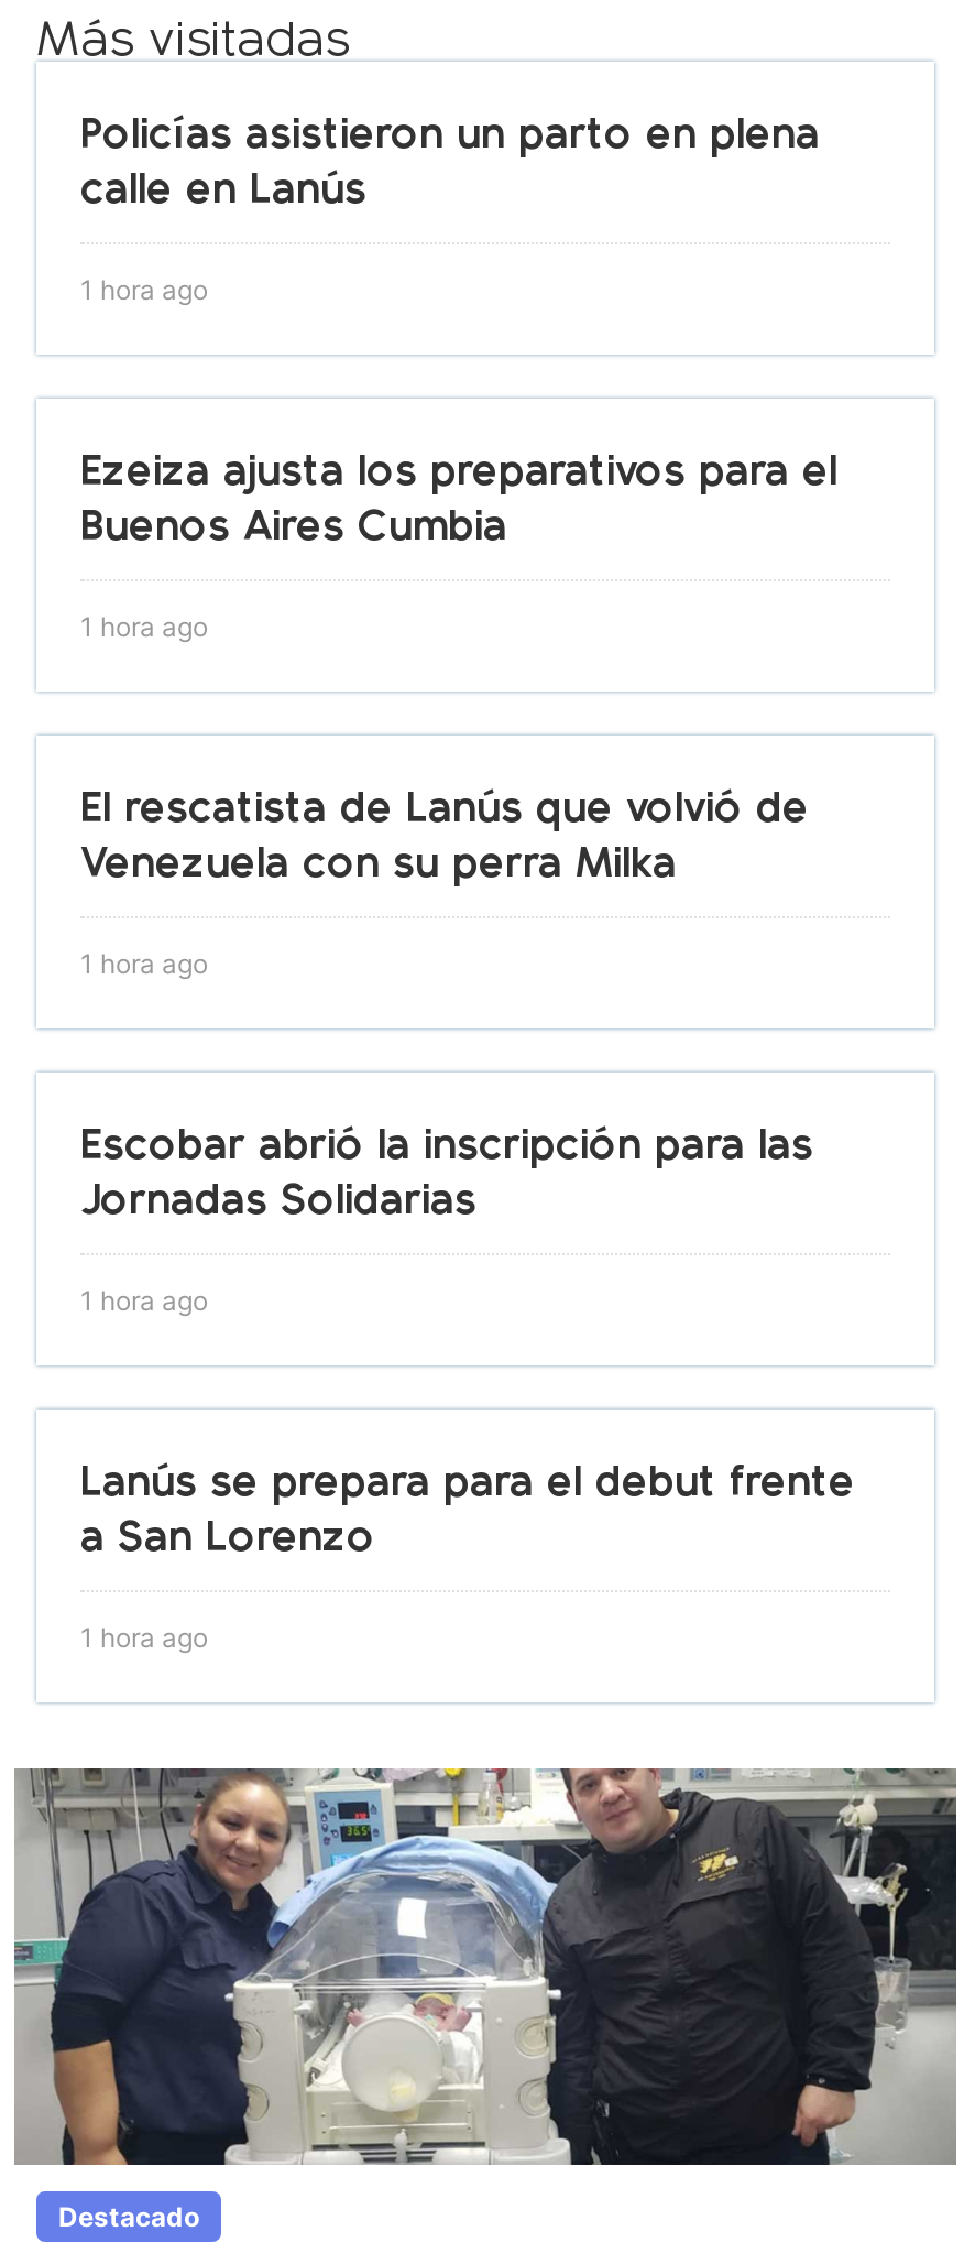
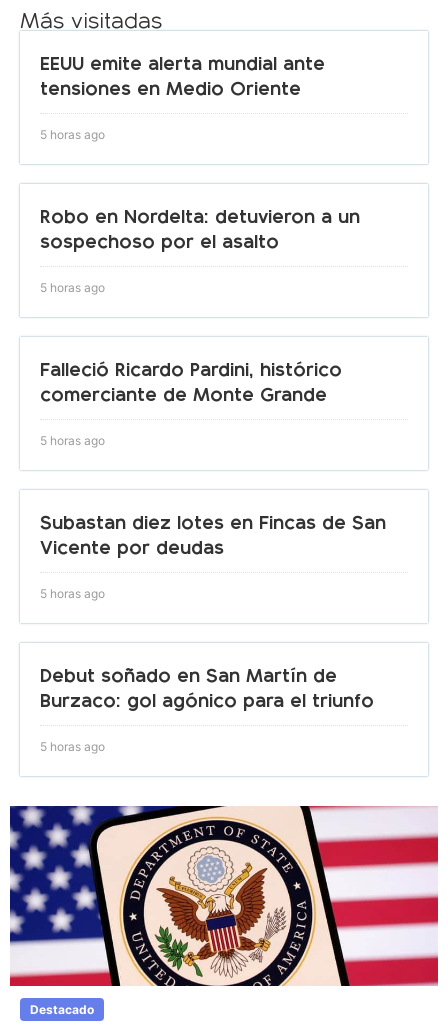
[80,109,820,214] Policías asistieron un parto en plena | calle en Lanús -> [40,52,325,100] EEUU emite alerta mundial ante | tensiones en Medio Oriente
[80,274,208,307] 1 hora ago -> [40,127,105,142] 5 horas ago
[80,446,837,551] Ezeiza ajusta los preparativos para el | Buenos Aires Cumbia -> [40,205,360,253] Robo en Nordelta: detuvieron a un | sospechoso por el asalto
[80,611,208,644] 1 hora ago -> [40,280,105,295] 5 horas ago
[80,782,809,888] El rescatista de Lanús que volvió de | Venezuela con su perra Milka -> [40,358,342,406] Falleció Ricardo Pardini, histórico | comerciante de Monte Grande
[80,948,208,981] 1 hora ago -> [40,433,105,448] 5 horas ago
[80,1119,813,1225] Escobar abrió la inscripción para las | Jornadas Solidarias -> [40,511,386,559] Subastan diez lotes en Fincas de San | Vicente por deudas
[80,1285,208,1318] 1 hora ago -> [40,586,105,601] 5 horas ago
[80,1456,855,1562] Lanús se prepara para el debut frente | a San Lorenzo -> [40,664,374,712] Debut soñado en San Martín de | Burzaco: gol agónico para el triunfo
[80,1622,208,1655] 1 hora ago -> [40,739,105,754] 5 horas ago
[12,1765,958,2168] [image] -> [9,805,439,987] [image]

